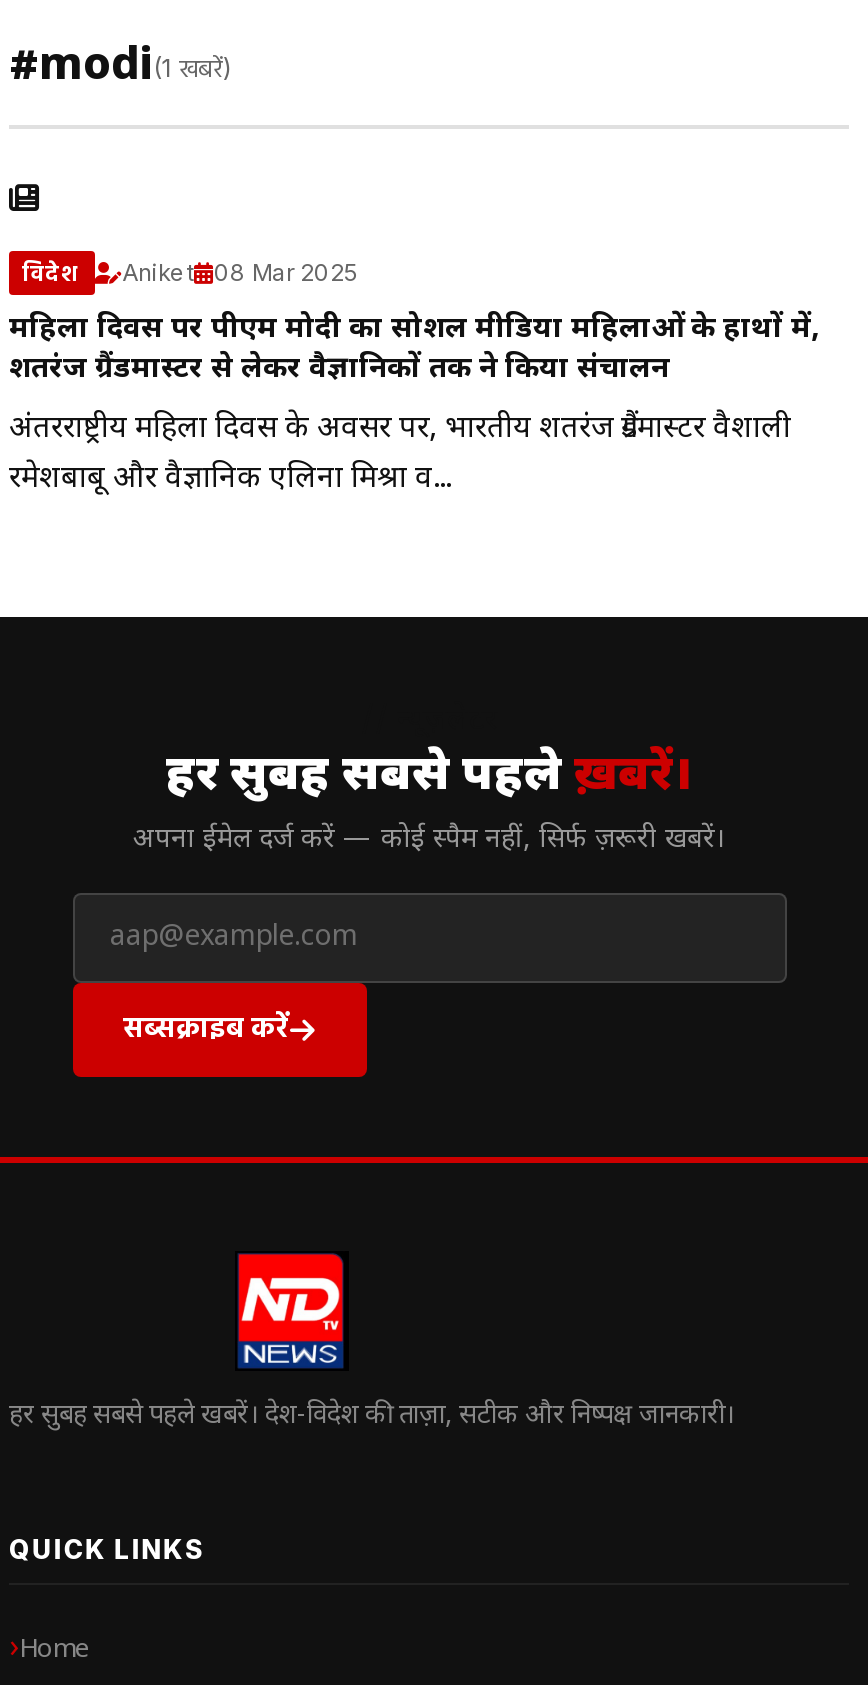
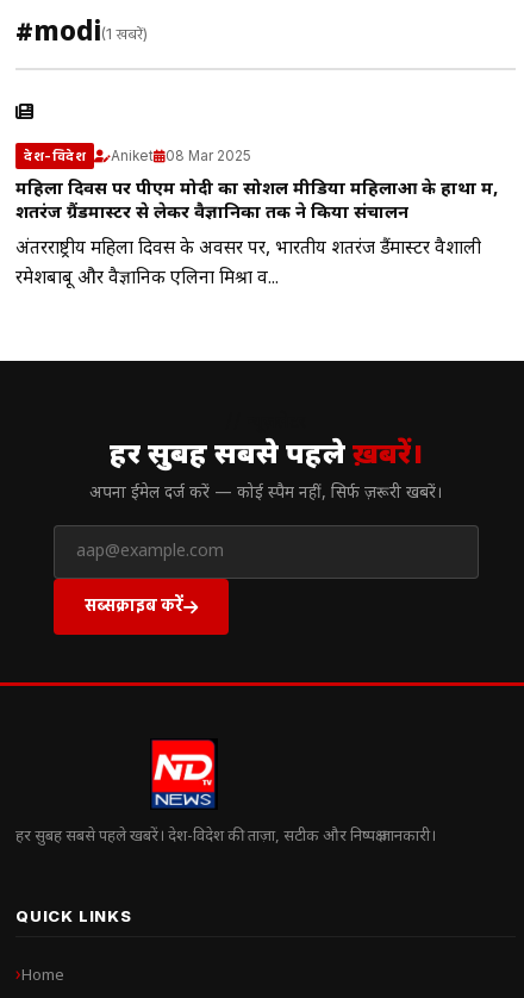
[23,259,80,287] विदेश -> [24,148,86,164] देश-विदेश

